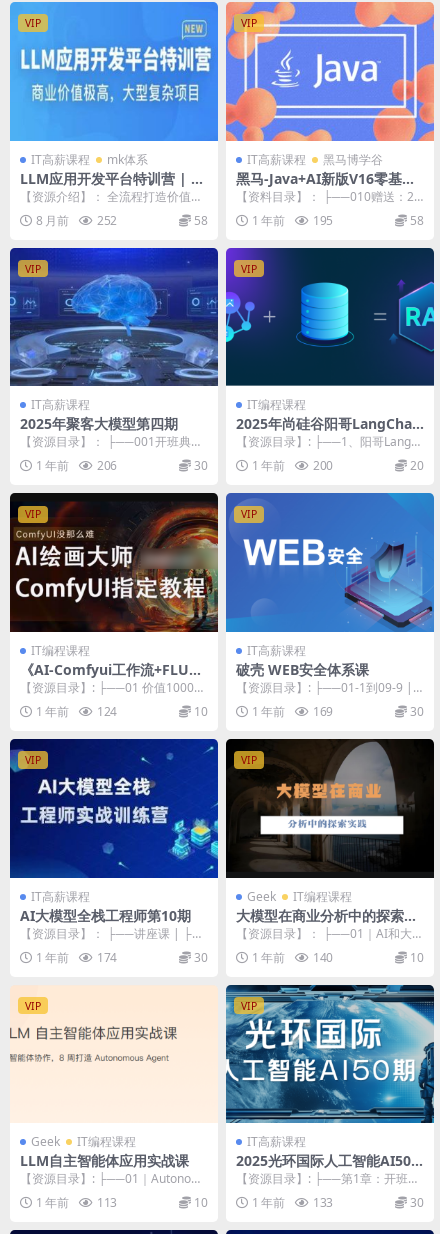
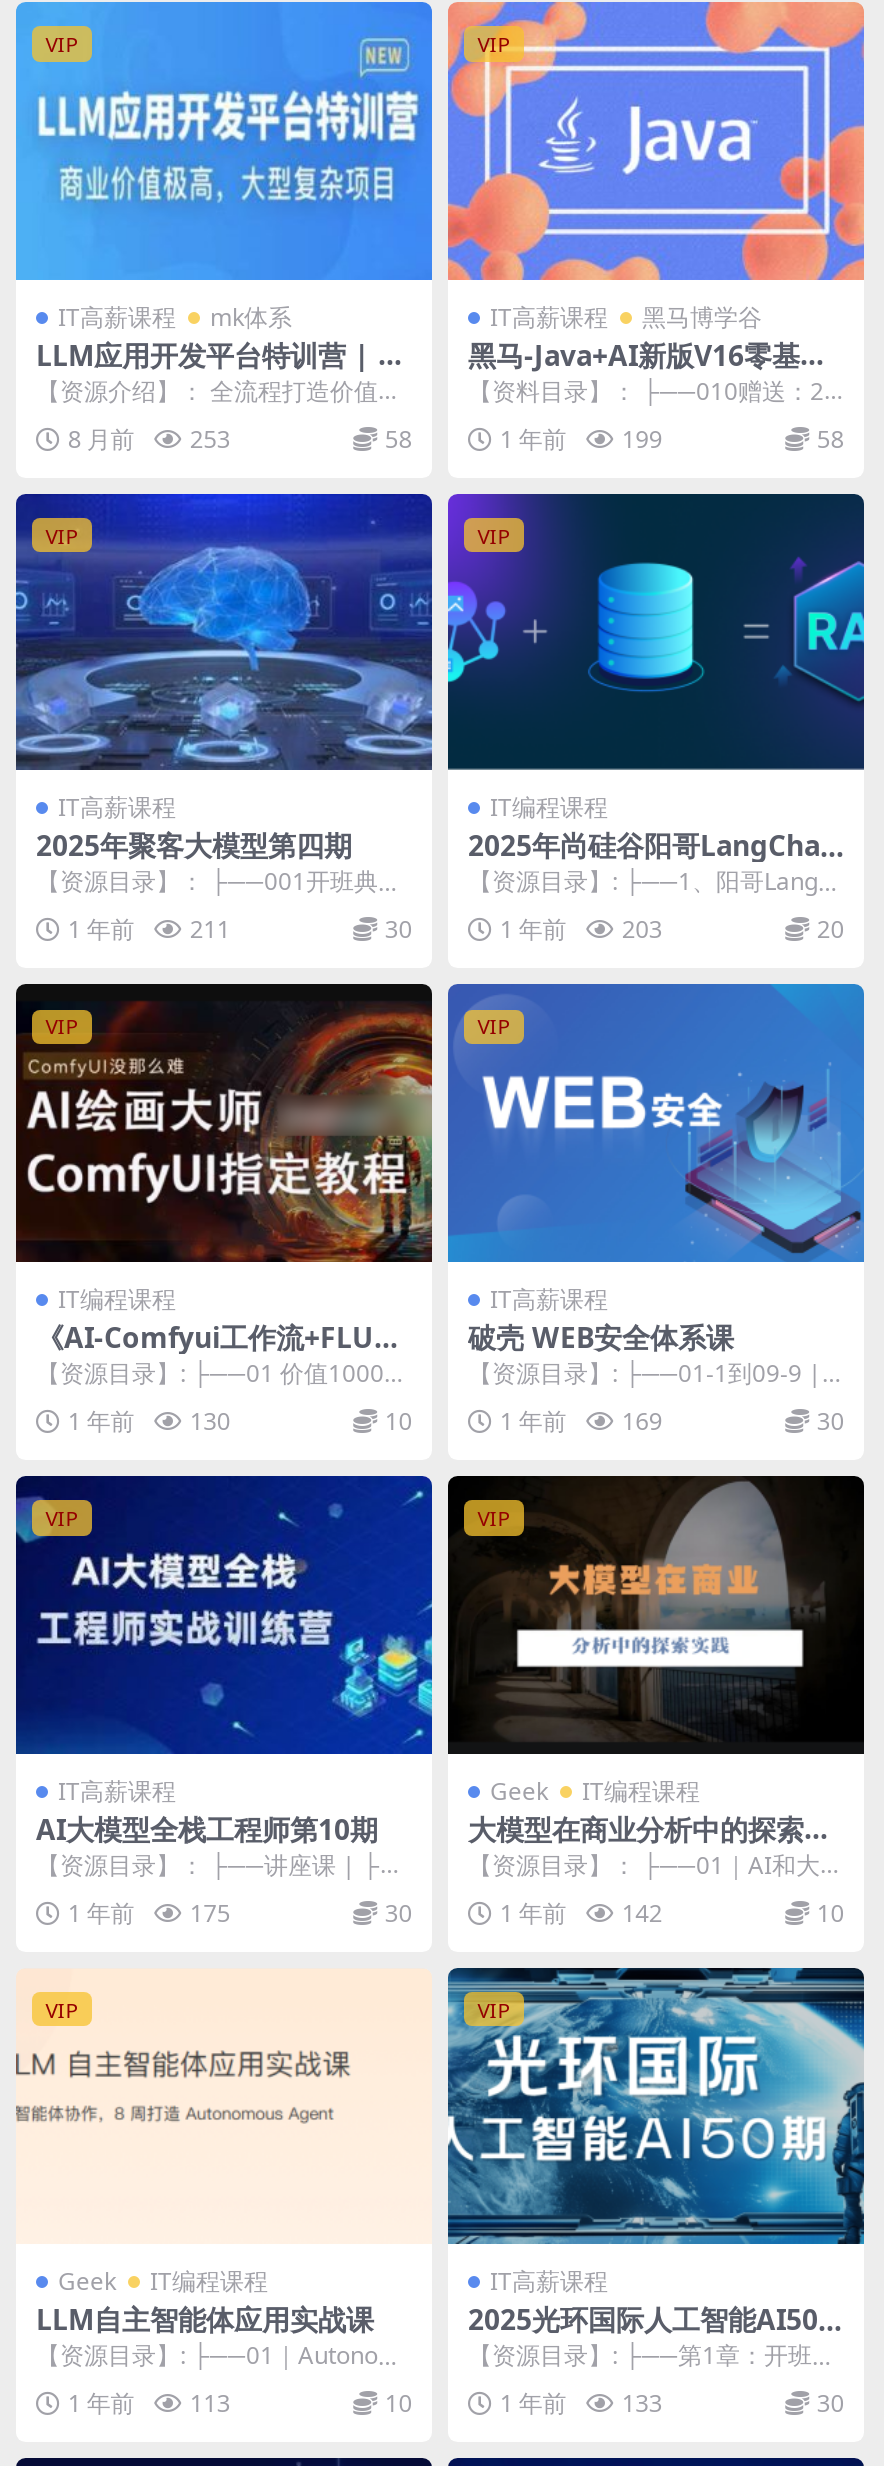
[97,212,117,229] 252 -> [190,421,230,455] 253
[313,212,333,229] 195 -> [622,421,662,455] 199
[36,457,117,474] 1 年前 206 -> [68,913,230,947] 1 年前 211
[252,457,333,474] 1 年前 200 -> [500,913,662,947] 1 年前 203
[36,703,117,720] 1 年前 124 -> [68,1404,230,1438] 1 年前 130
[97,949,117,966] 174 -> [190,1895,230,1929] 175
[252,949,333,966] 1 年前 140 -> [500,1895,662,1929] 1 年前 142

